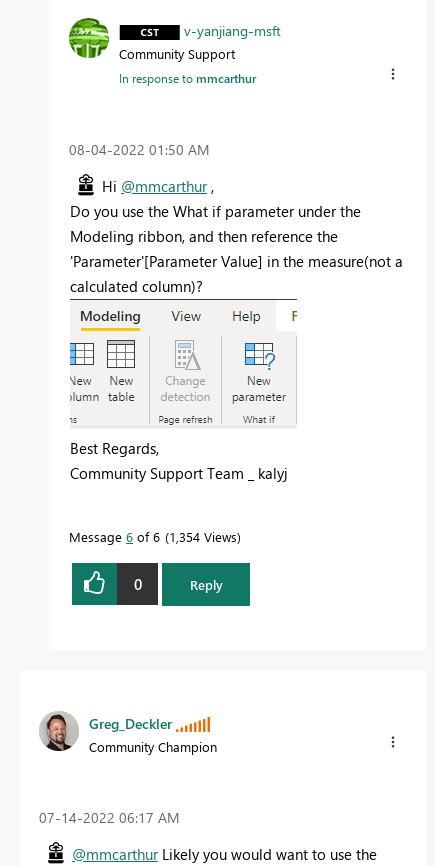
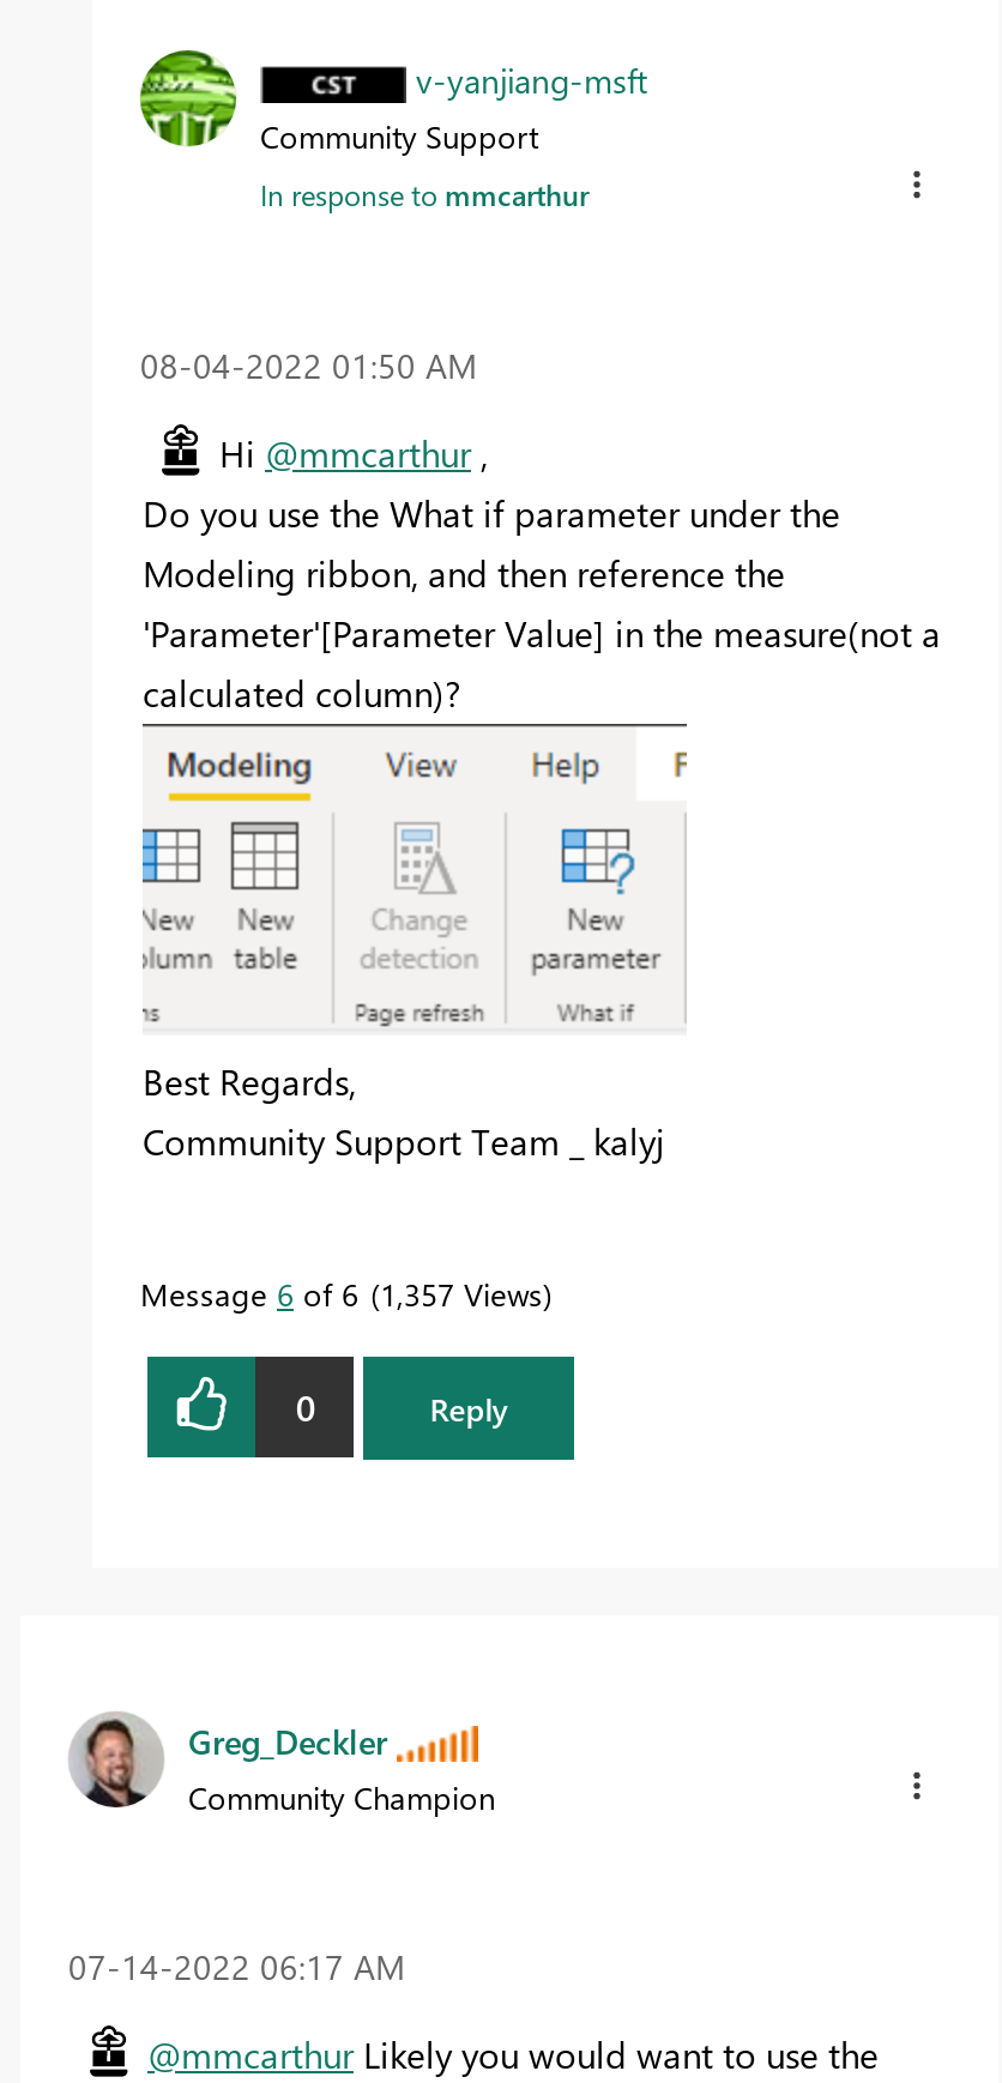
[69,528,237,545] Message 6 of 6 1,354 Views -> [140,1274,543,1314] Message 6 of 6 1,357 Views

